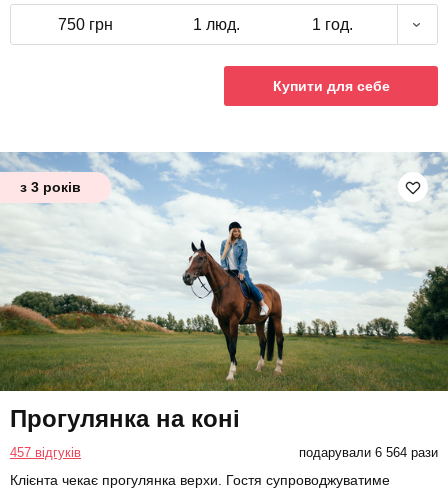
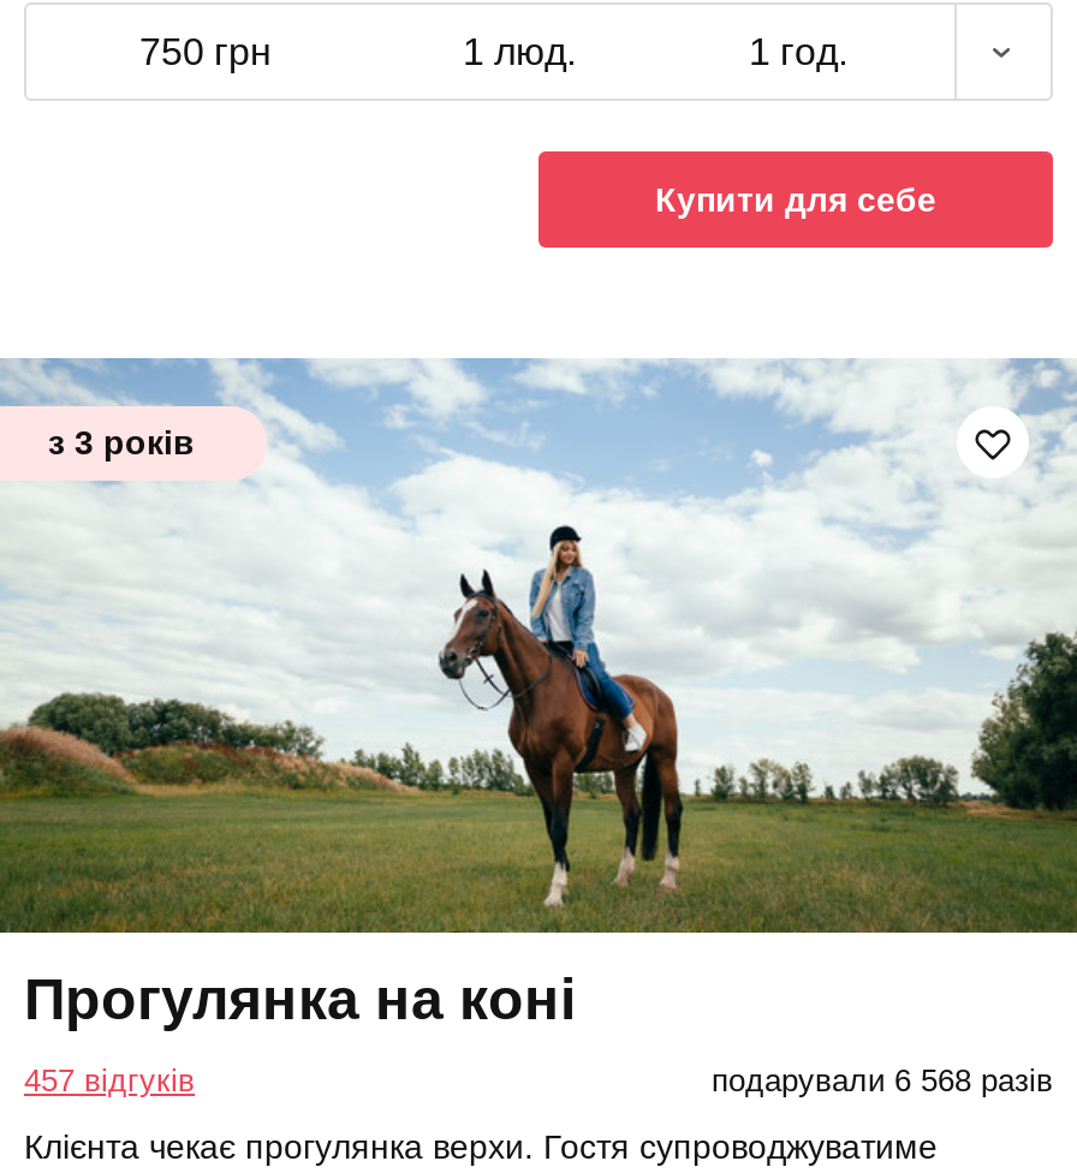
[299,445,438,460] подарували 6 564 рази -> [712,1061,1053,1098] подарували 6 568 разів

